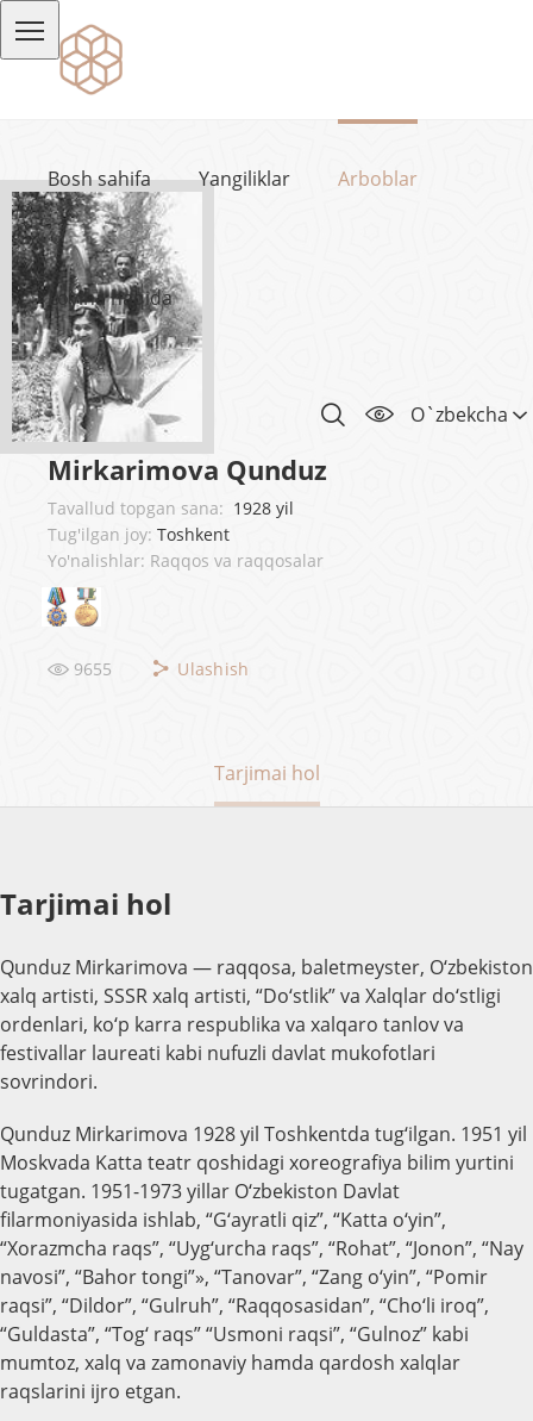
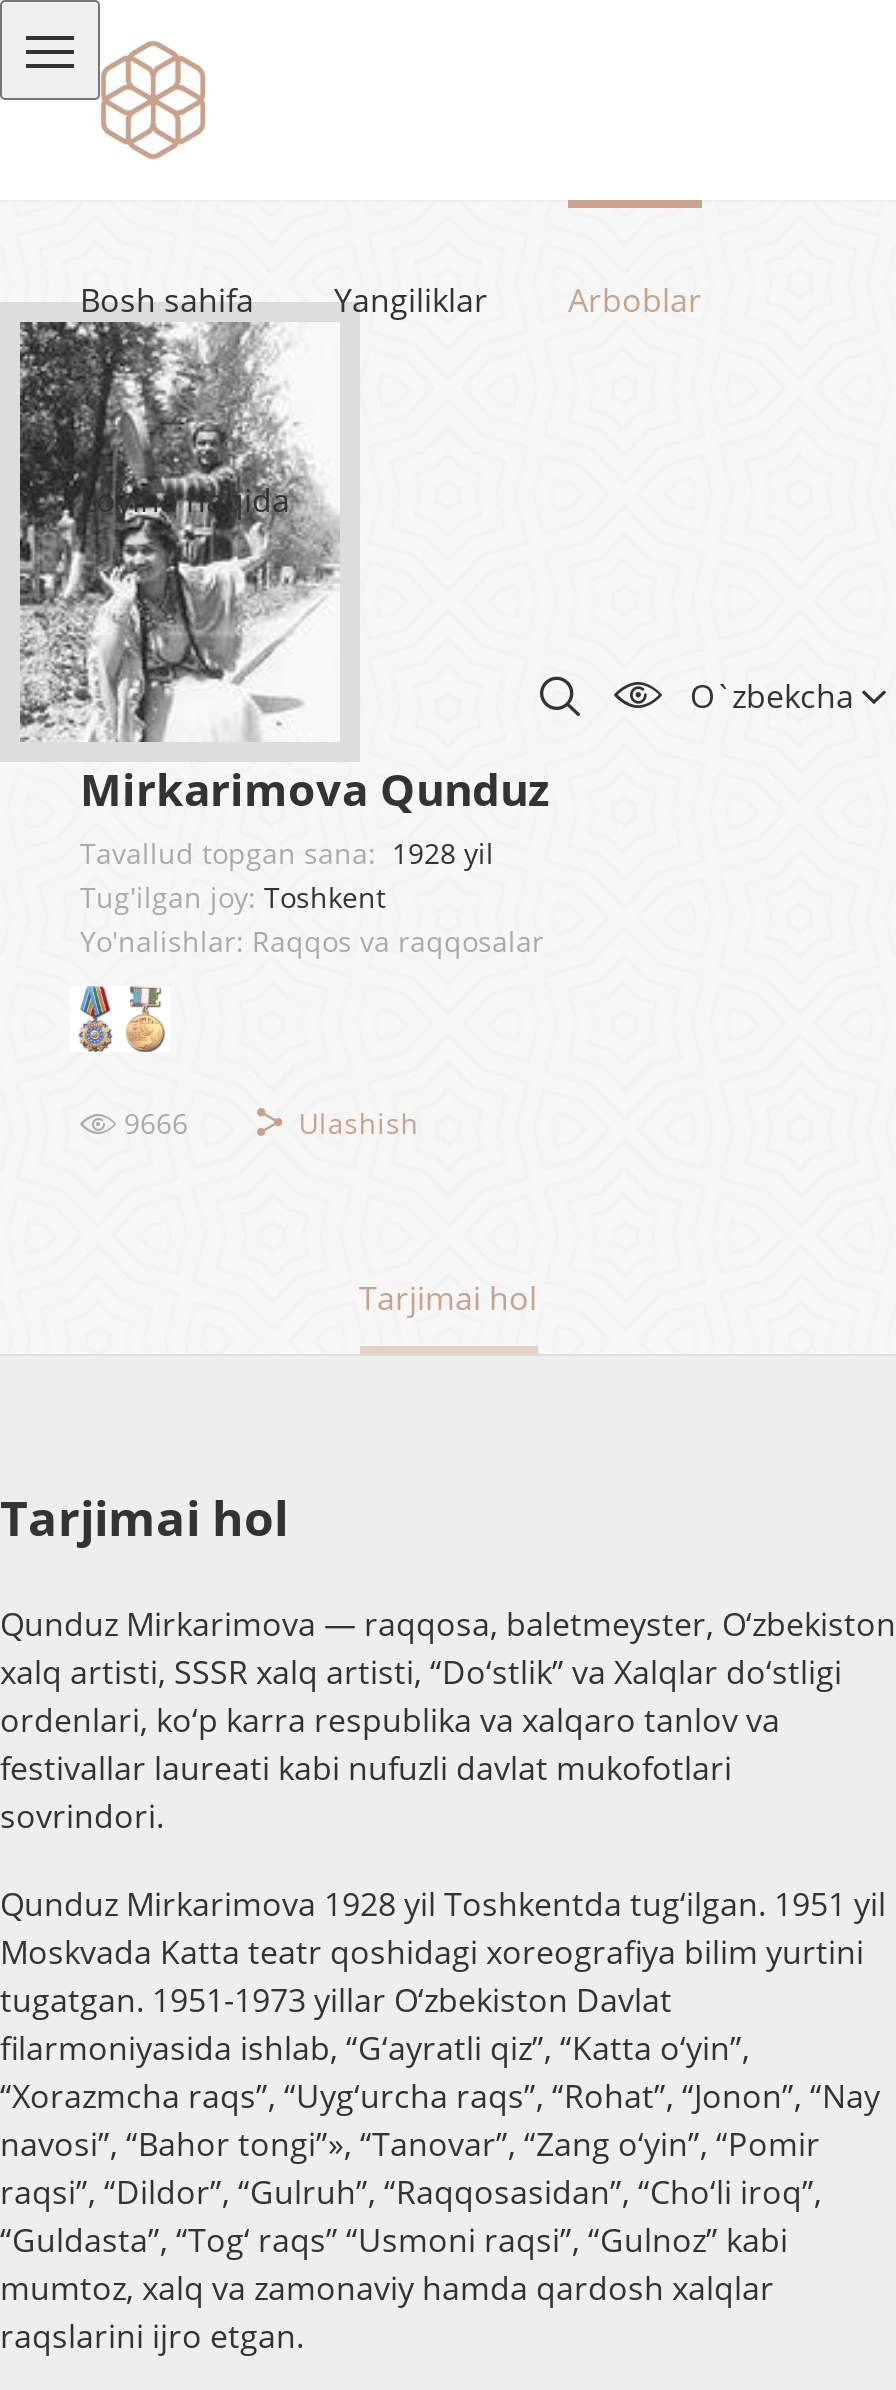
[74,658,112,680] 9655 -> [124,1104,188,1142] 9666

